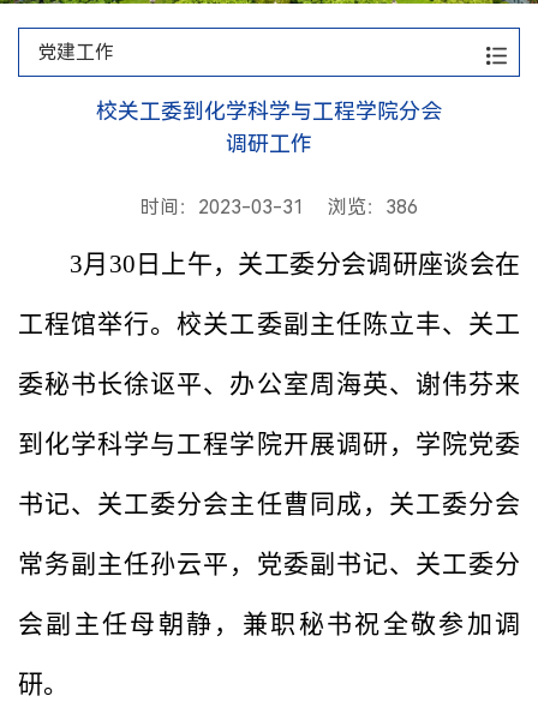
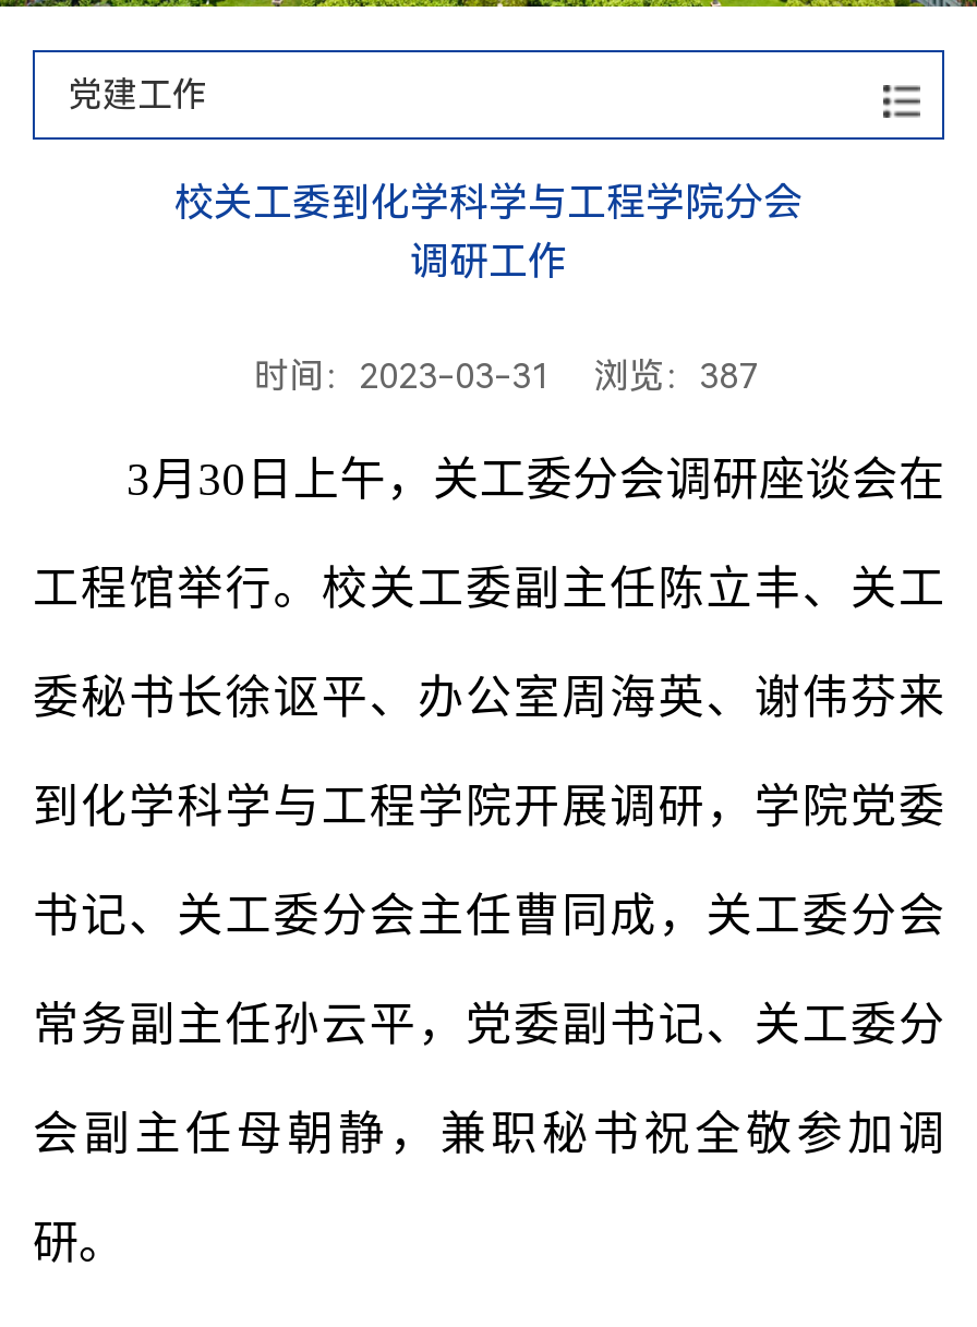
[121,196,417,219] 时间：2023-03-31 浏览：386 -> [219,356,758,397] 时间：2023-03-31 浏览：387

